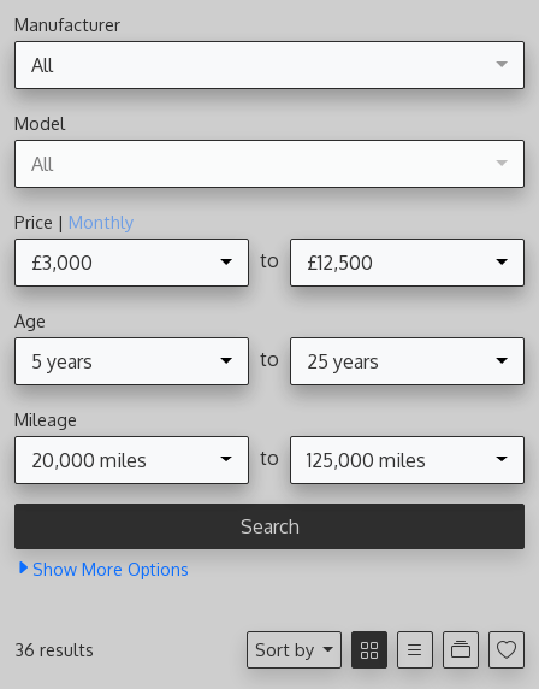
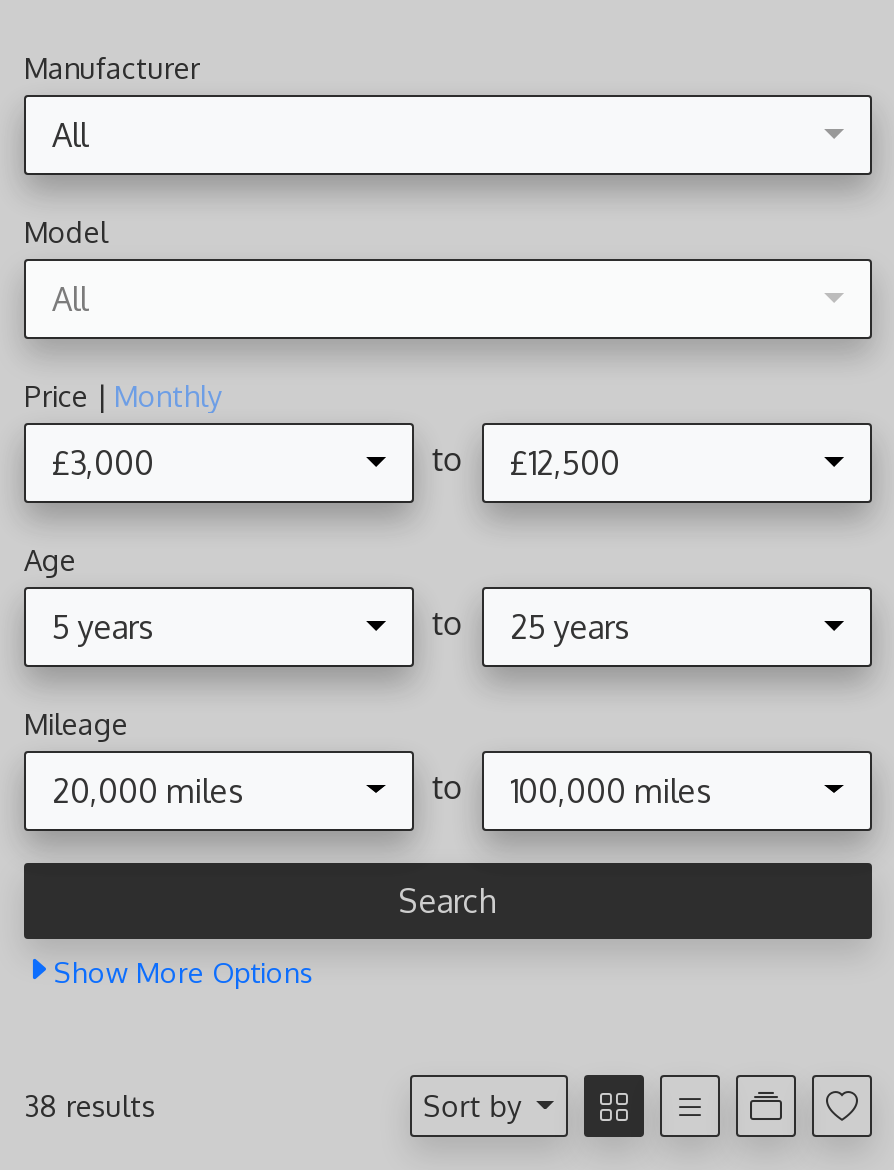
[260,446,426,472] to 125,000 miles -> [432,767,712,810] to 100,000 miles
[14,638,94,659] 36 results -> [24,1086,156,1122] 38 results

